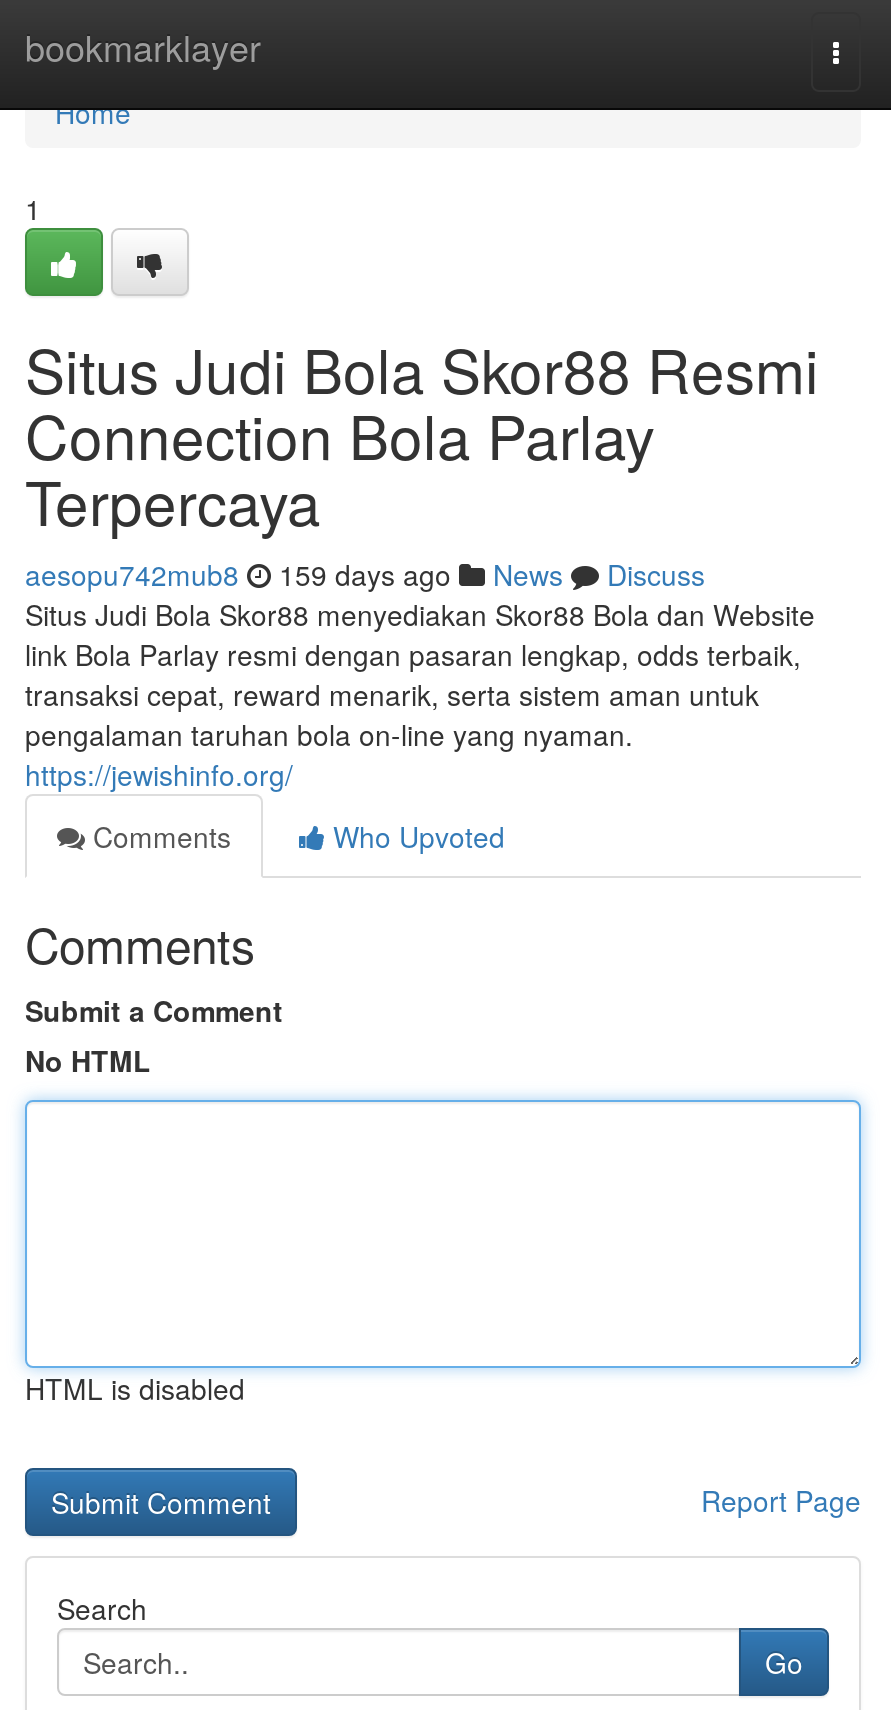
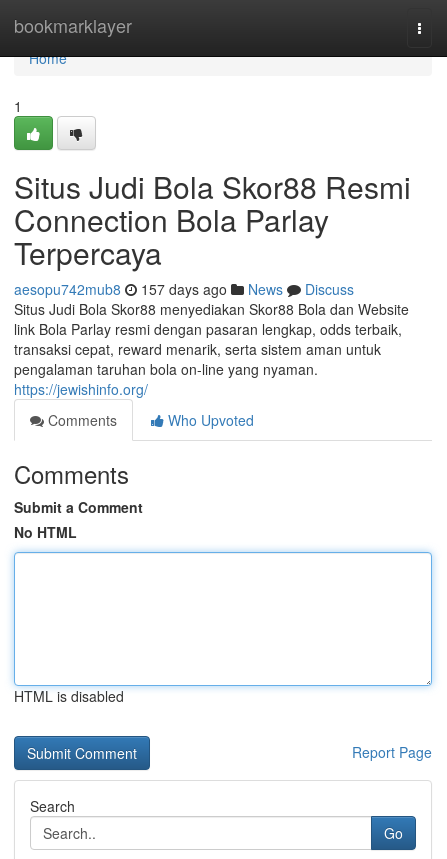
[25,554,705,594] aesopu742mub8 159 days ago News Discuss -> [14,279,354,299] aesopu742mub8 157 days ago News Discuss

